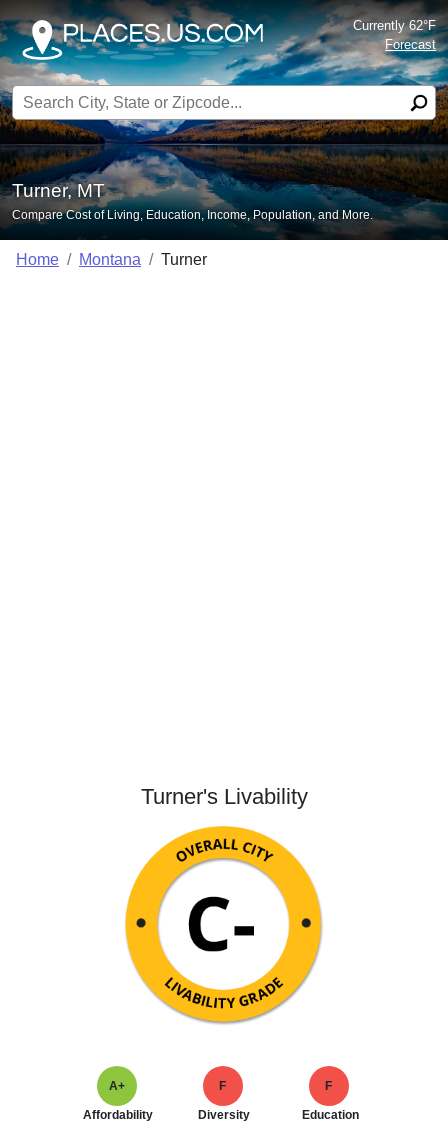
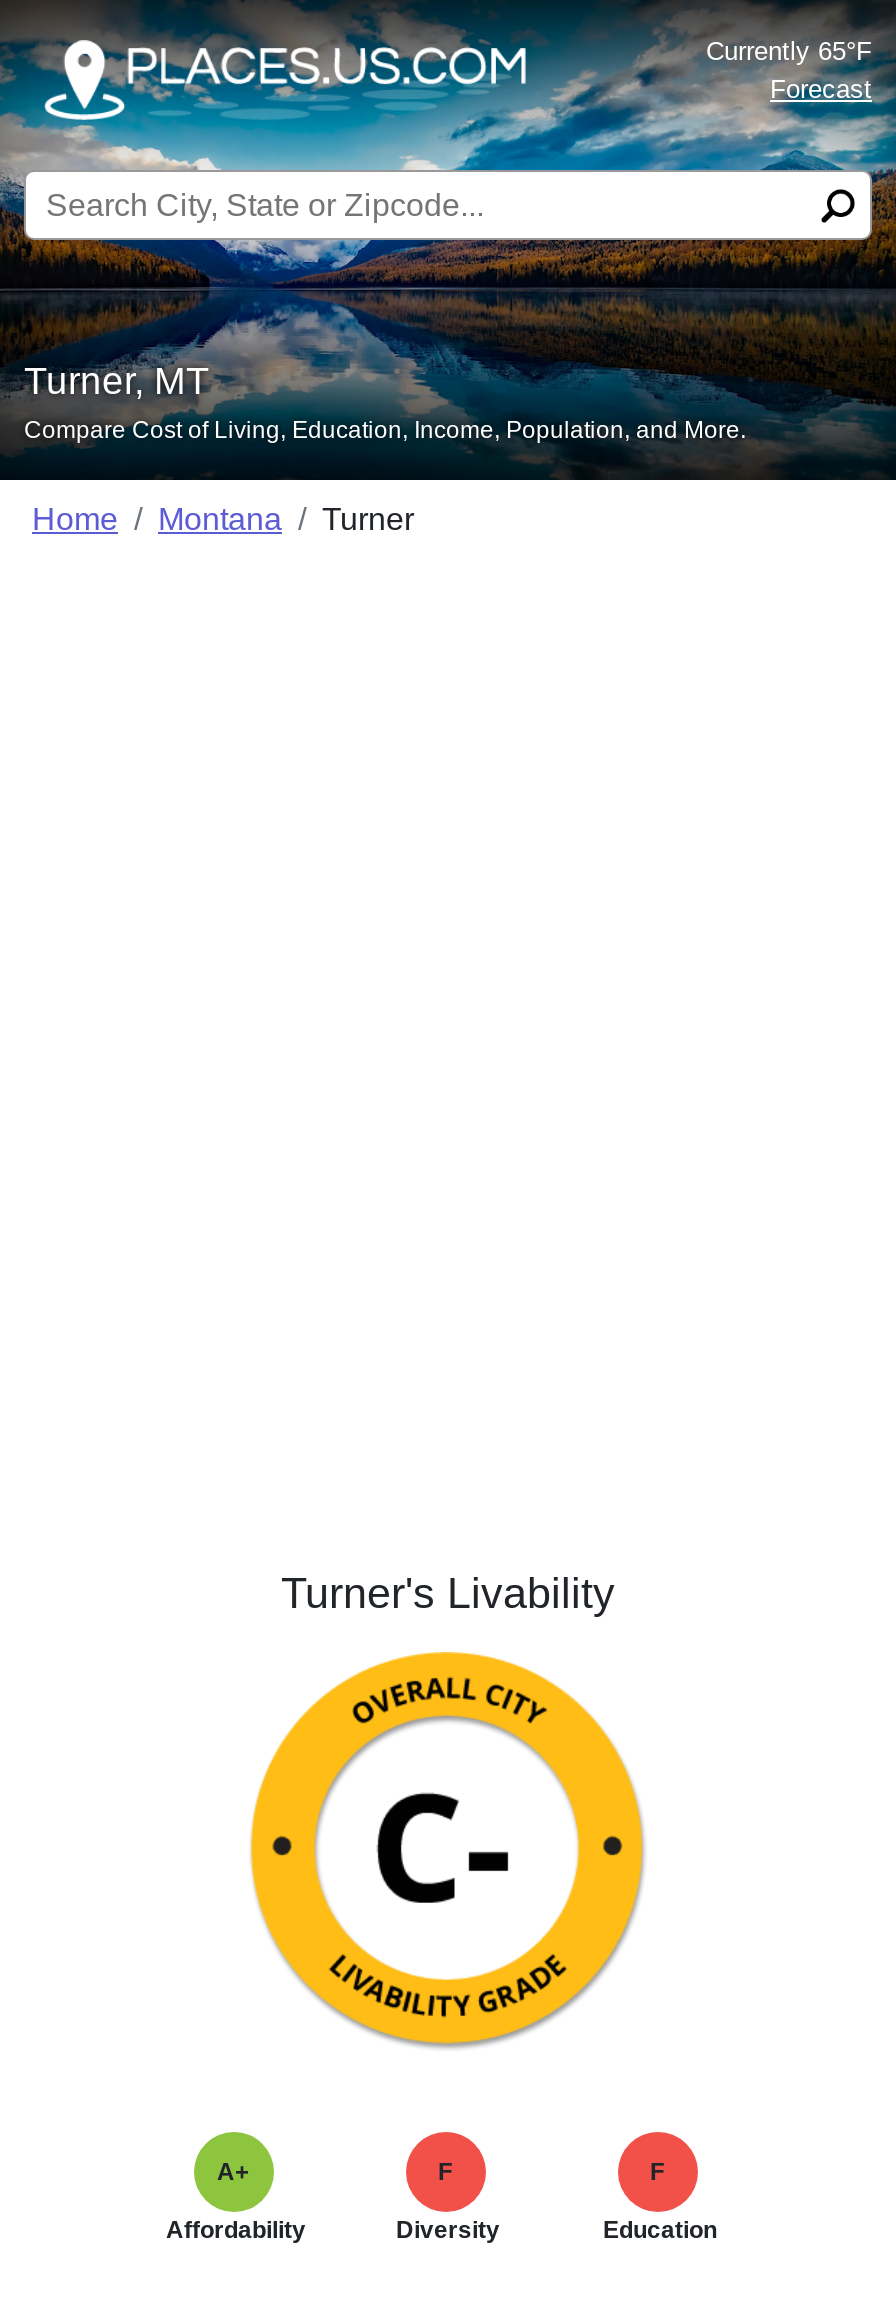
[353,18,436,33] Currently 62°F -> [706,36,872,66] Currently 65°F

